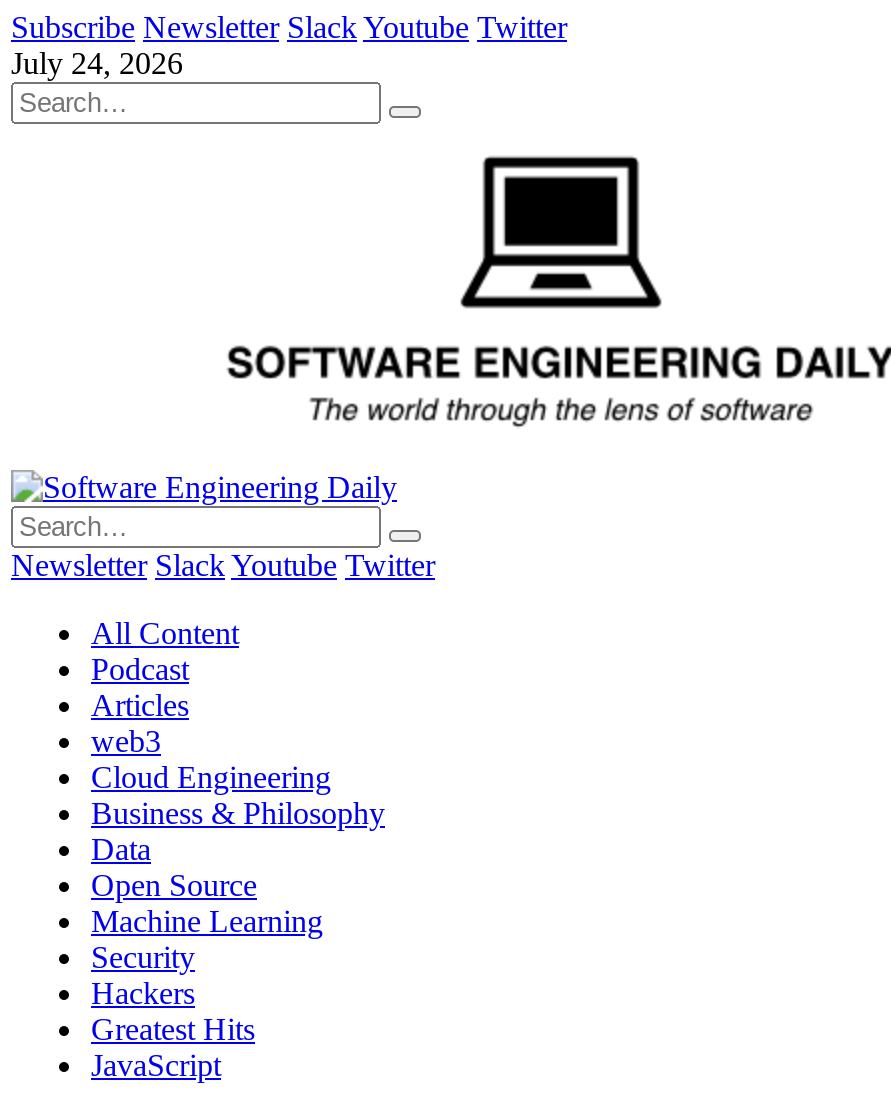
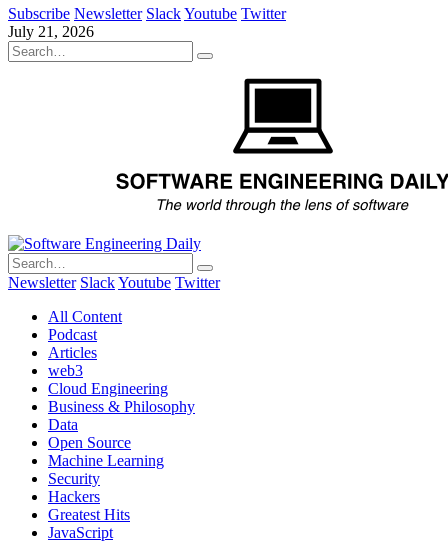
[11,46,183,80] July 24, 2026 -> [8,23,94,40] July 21, 2026

